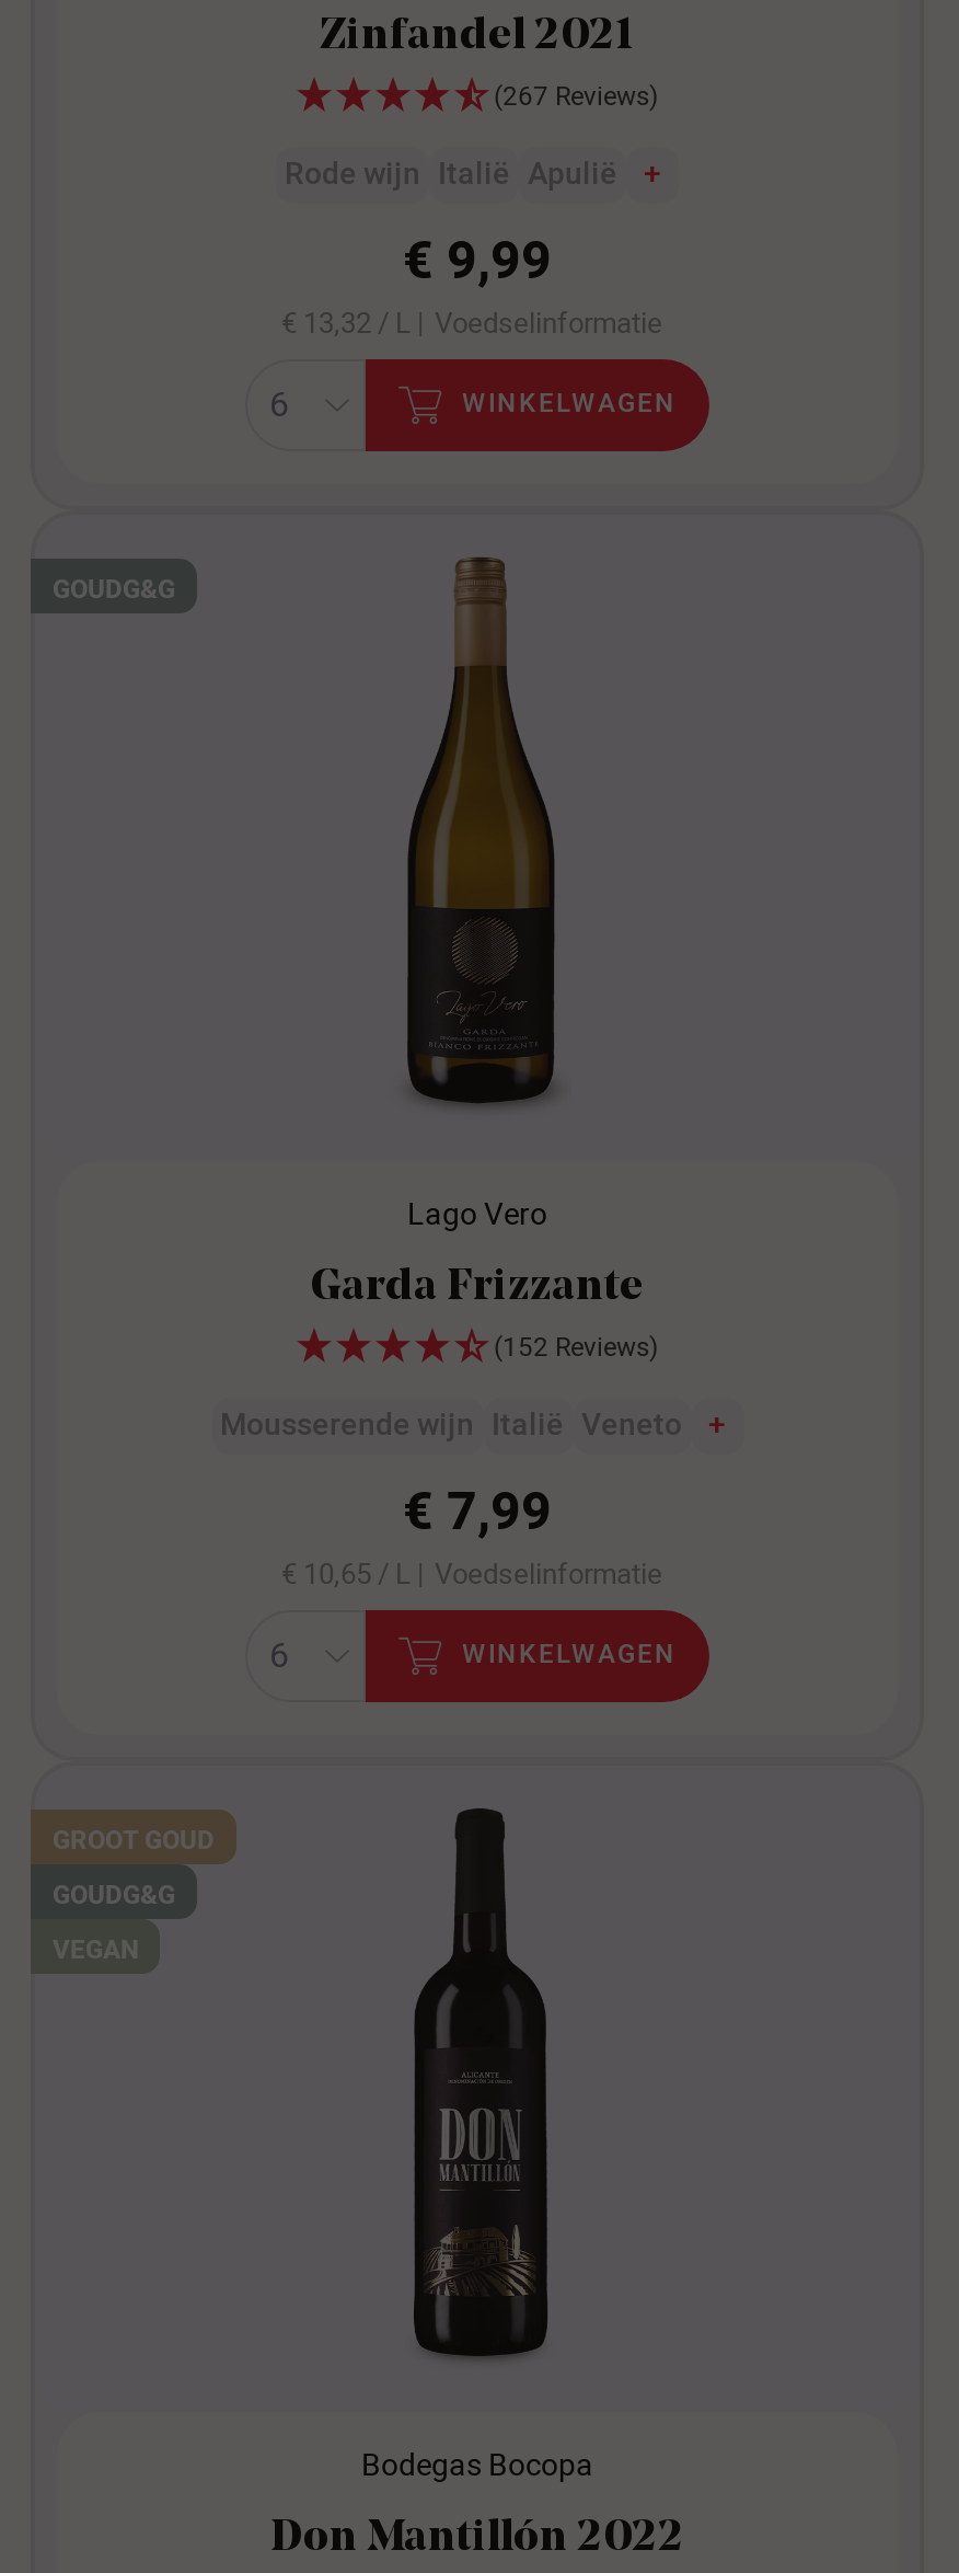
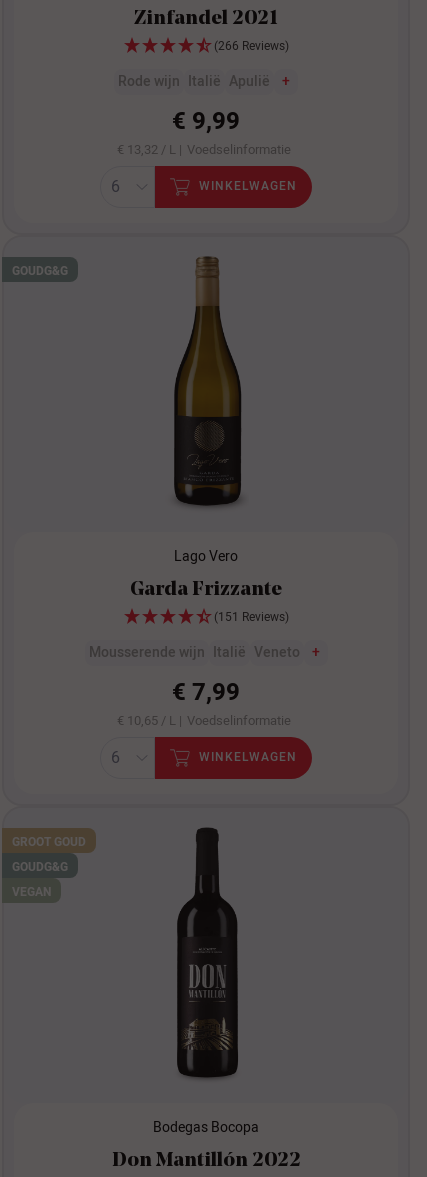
[494,77,658,116] (267 Reviews) -> [213,37,288,55] (266 Reviews)
[494,1328,658,1367] (152 Reviews) -> [213,608,288,626] (151 Reviews)

